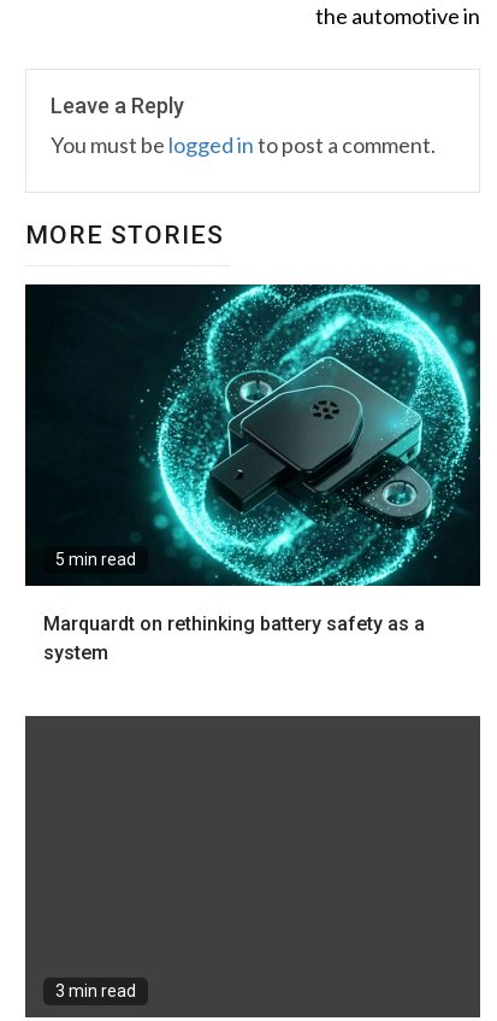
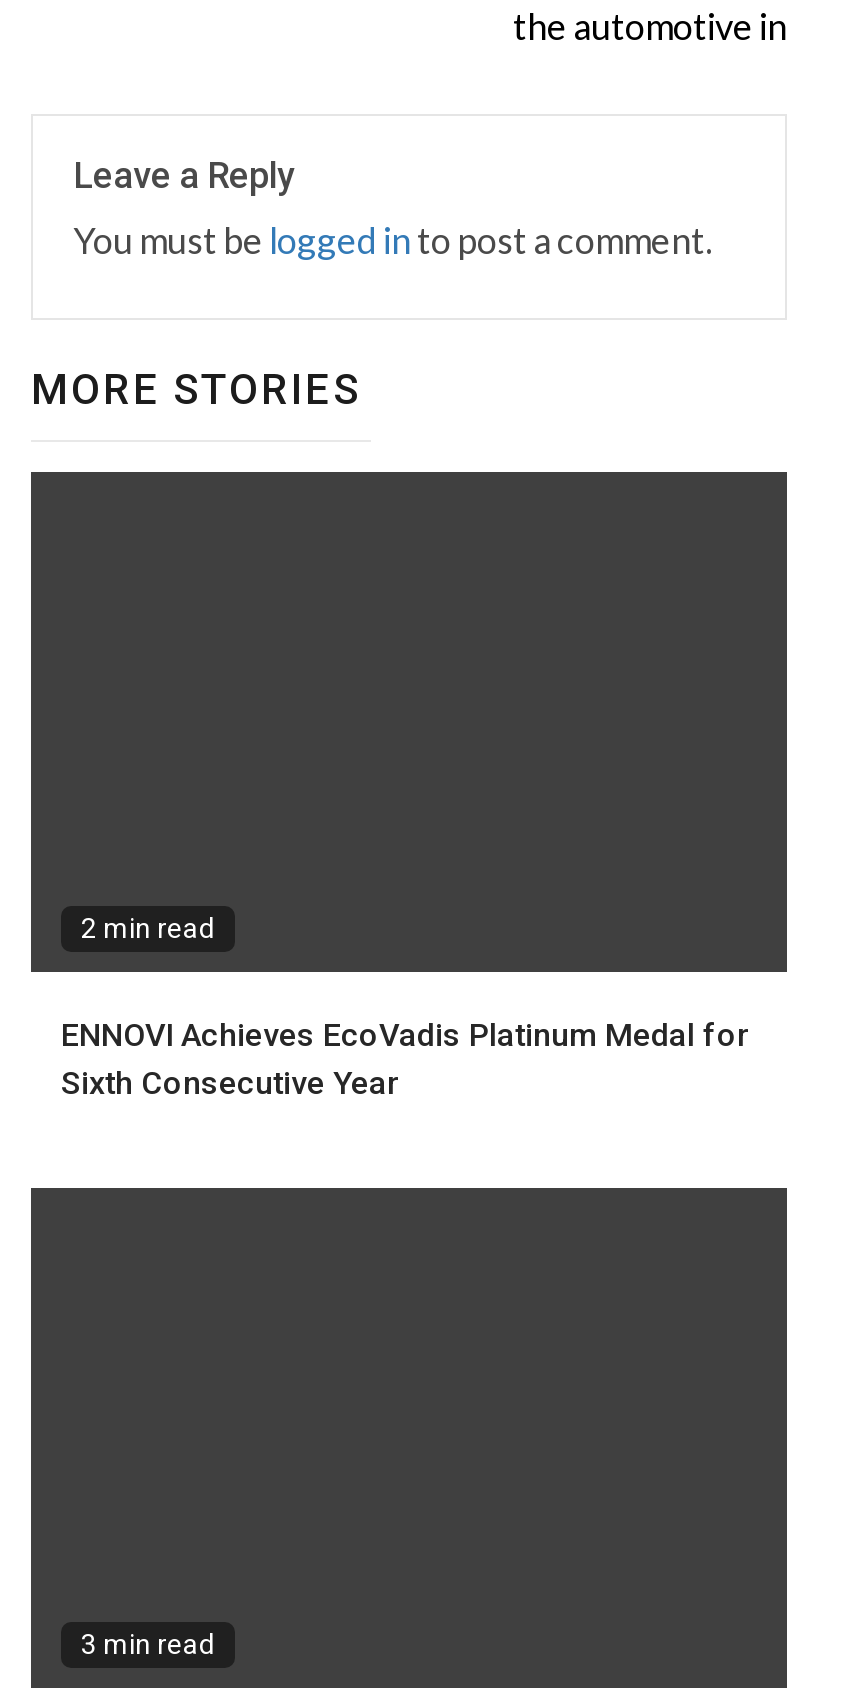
[26,283,480,587] [image] -> none
[55,550,136,569] 5 min read -> [81,912,215,944] 2 min read
[43,612,425,664] Marquardt on rethinking battery safety as a | system -> [61,1016,749,1102] ENNOVI Achieves EcoVadis Platinum Medal for | Sixth Consecutive Year

